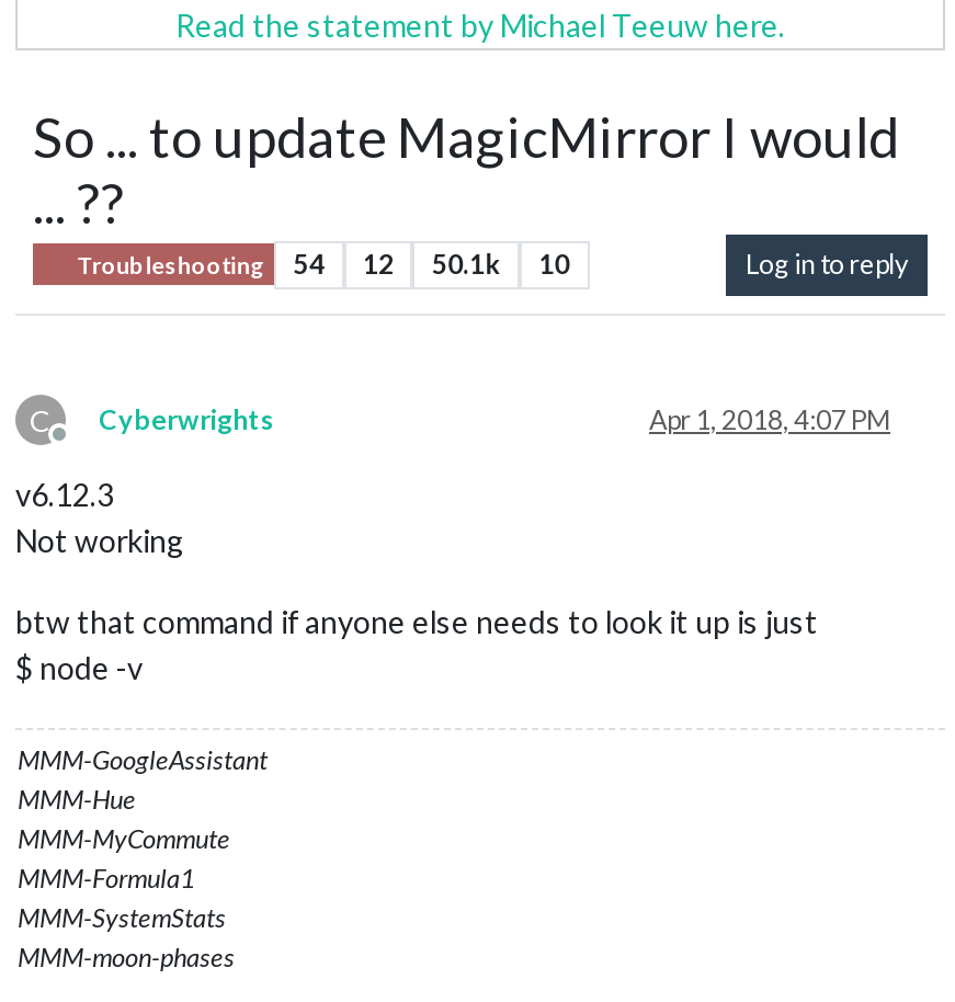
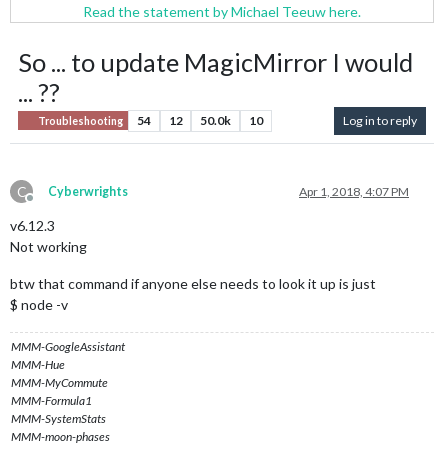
[73,247,569,280] Troubleshooting 54 12 50.1k 10 -> [36,113,263,128] Troubleshooting 54 12 50.0k 10

